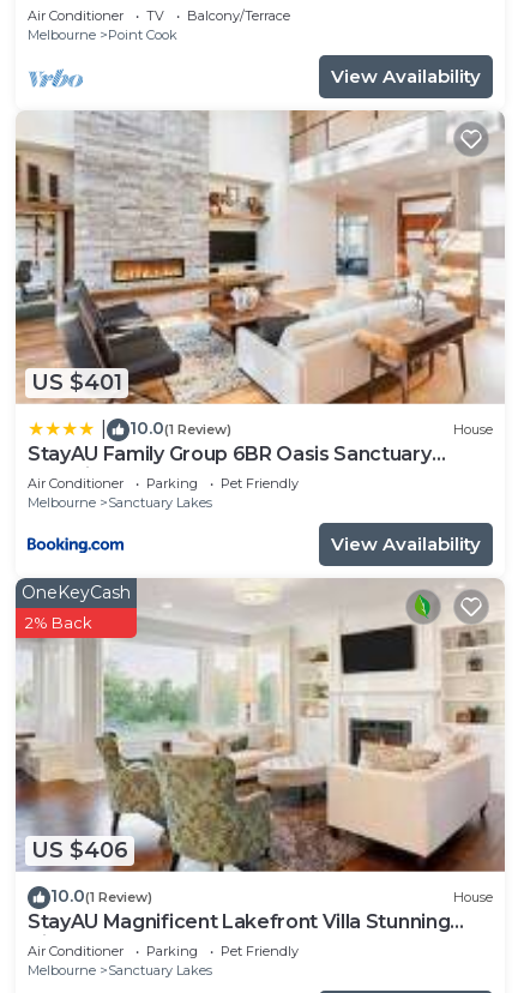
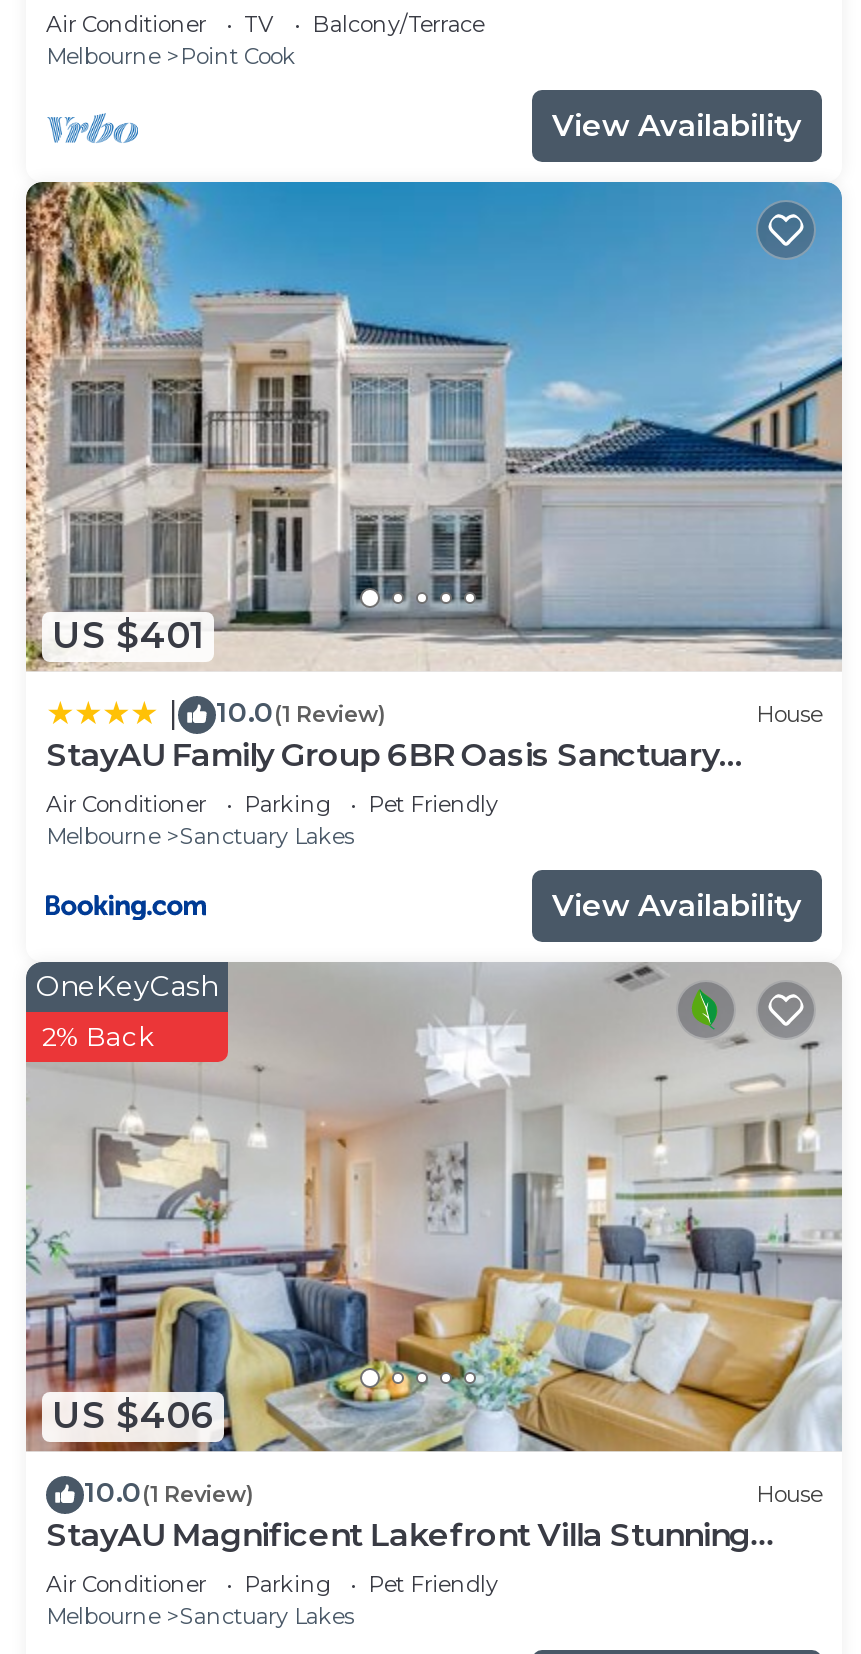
[14,109,505,404] [image] -> [24,180,844,670] [image]
[14,579,505,873] [image] -> [24,962,842,1454] [image]

